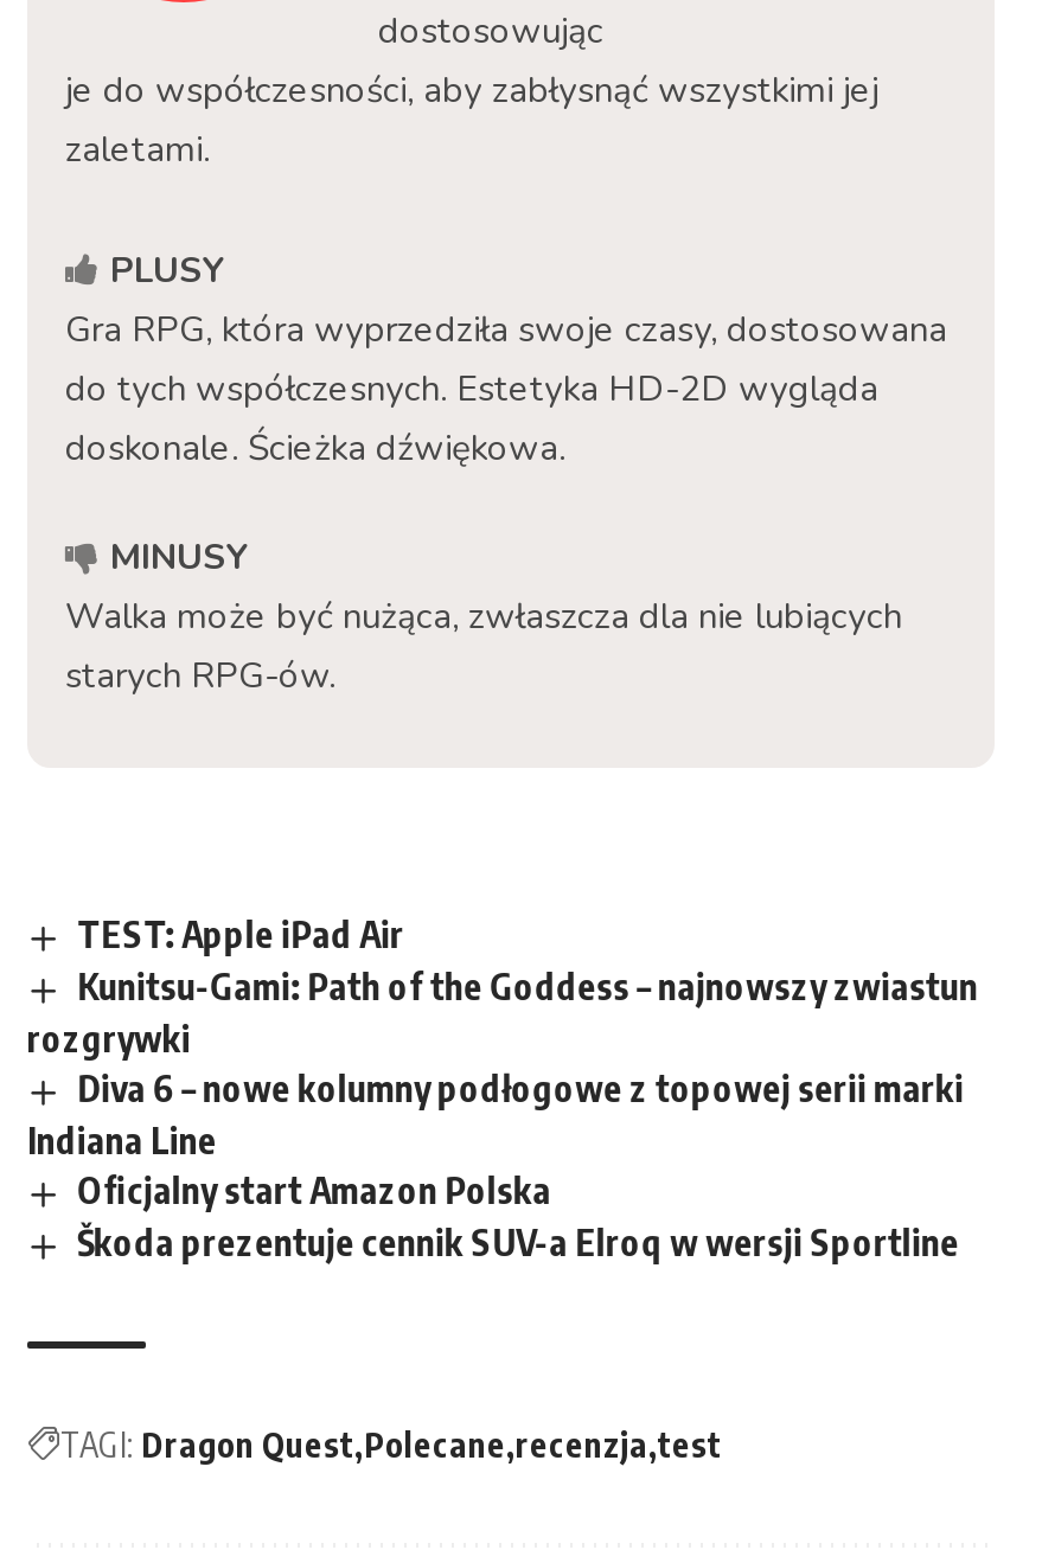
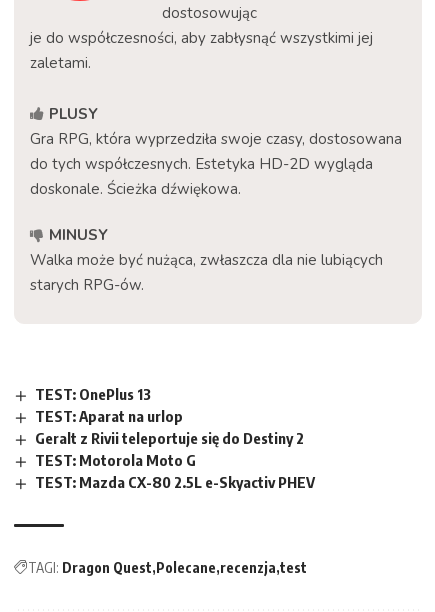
[27,913,978,1263] TEST: Apple iPad Air | Kunitsu-Gami: Path of the Goddess – najnowszy zwiastun | rozgrywki | Diva 6 – nowe kolumny podłogowe z topowej serii marki | Indiana Line | Oficjalny start Amazon Polska | Škoda prezentuje cennik SUV-a Elroq w wersji Sportline -> [35,385,315,491] TEST: OnePlus 13 | TEST: Aparat na urlop | Geralt z Rivii teleportuje się do Destiny 2 | TEST: Motorola Moto G | TEST: Mazda CX-80 2.5L e-Skyactiv PHEV

